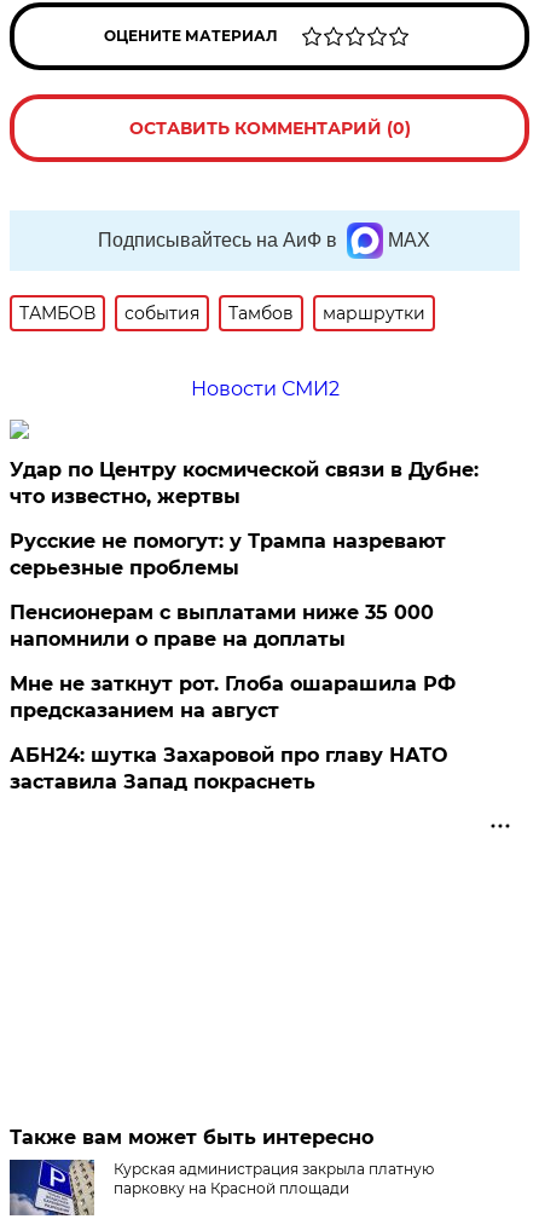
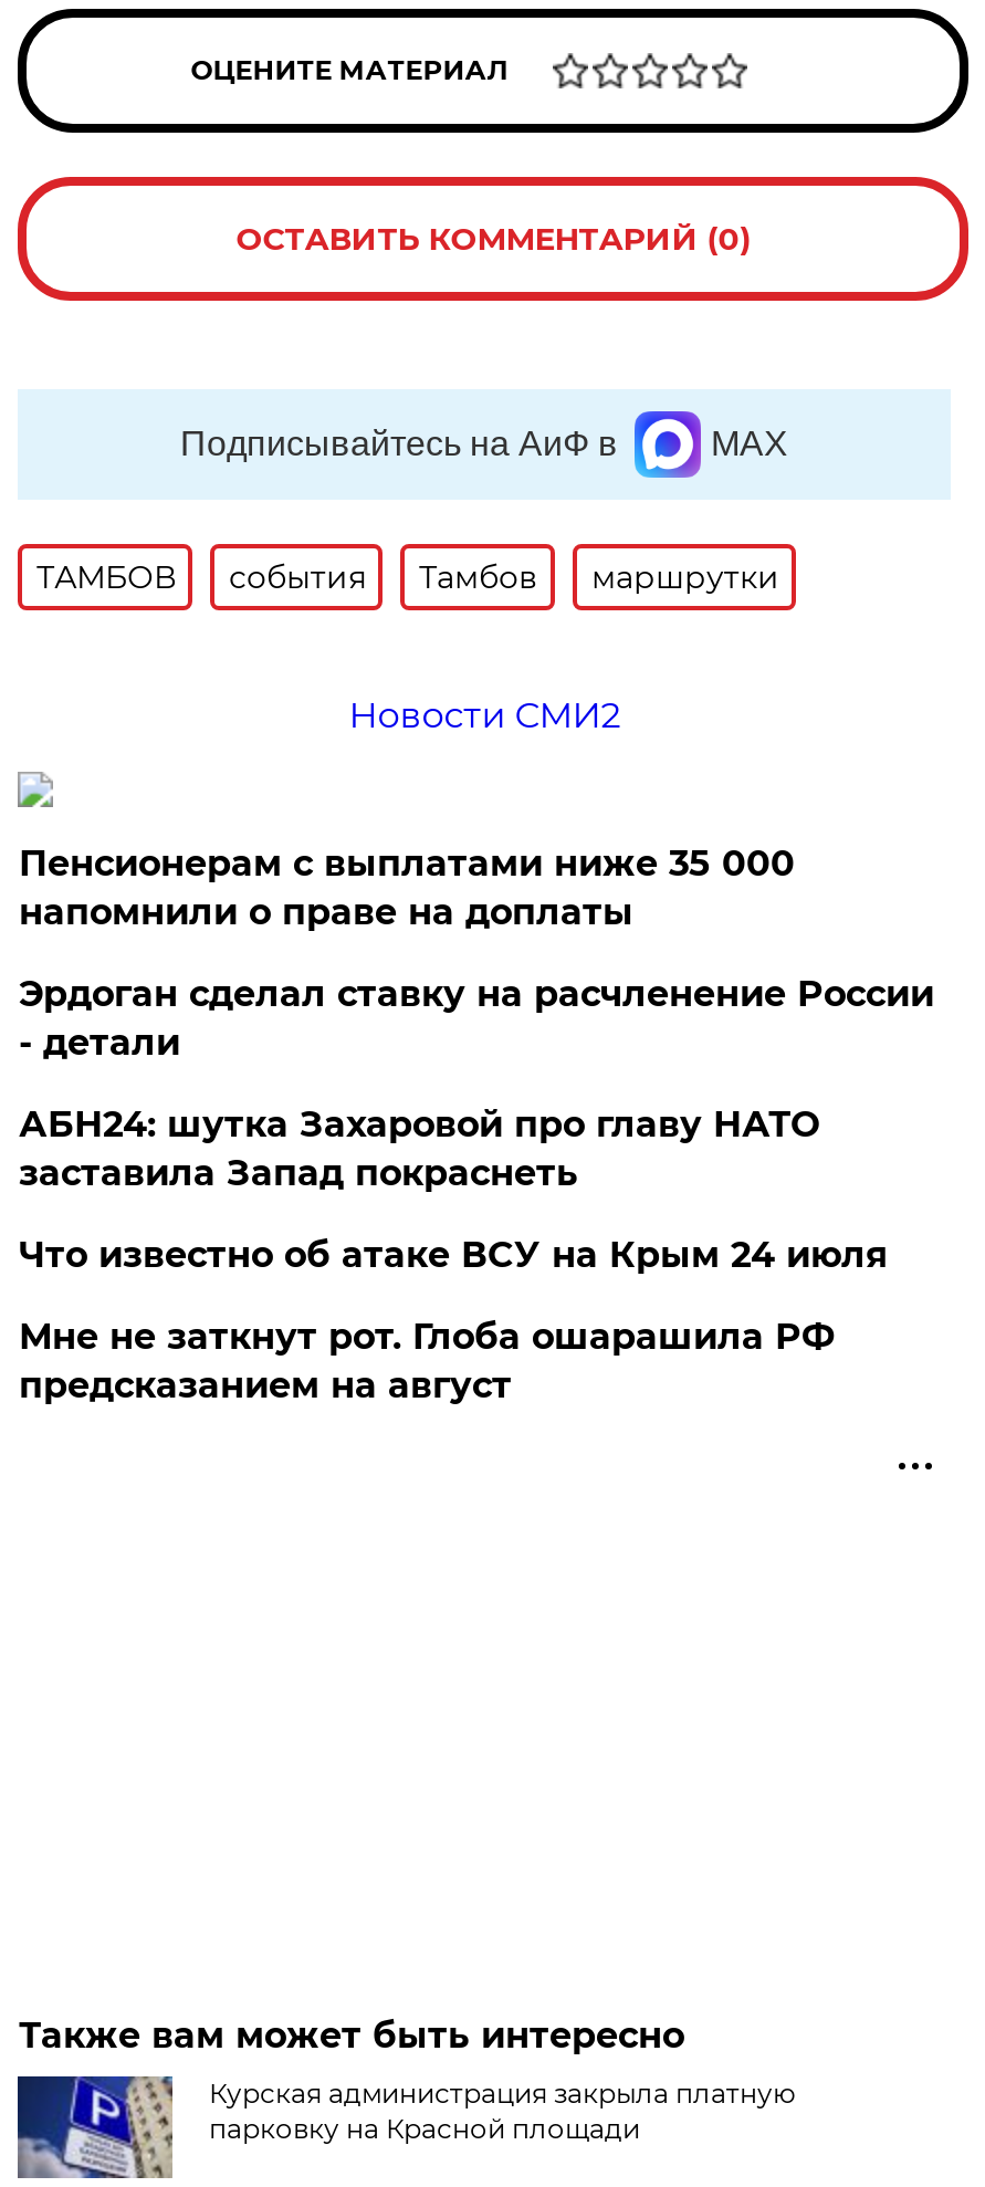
[10,458,479,579] Удар по Центру космической связи в Дубне: | что известно, жертвы | Русские не помогут: у Трампа назревают | серьезные проблемы -> none
moved [10,601,434,650] -> [19,842,795,932]: Пенсионерам с выплатами ниже 35 000 | напомнили о праве на доплаты
none -> [19,972,934,1275] Эрдоган сделал ставку на расчленение России | - детали | Что известно об атаке ВСУ на Крым 24 июля
moved [10,672,456,721] -> [19,1315,834,1406]: Мне не заткнут рот. Глоба ошарашила РФ | предсказанием на август
moved [10,743,448,793] -> [19,1103,819,1193]: АБН24: шутка Захаровой про главу НАТО | заставила Запад покраснеть

